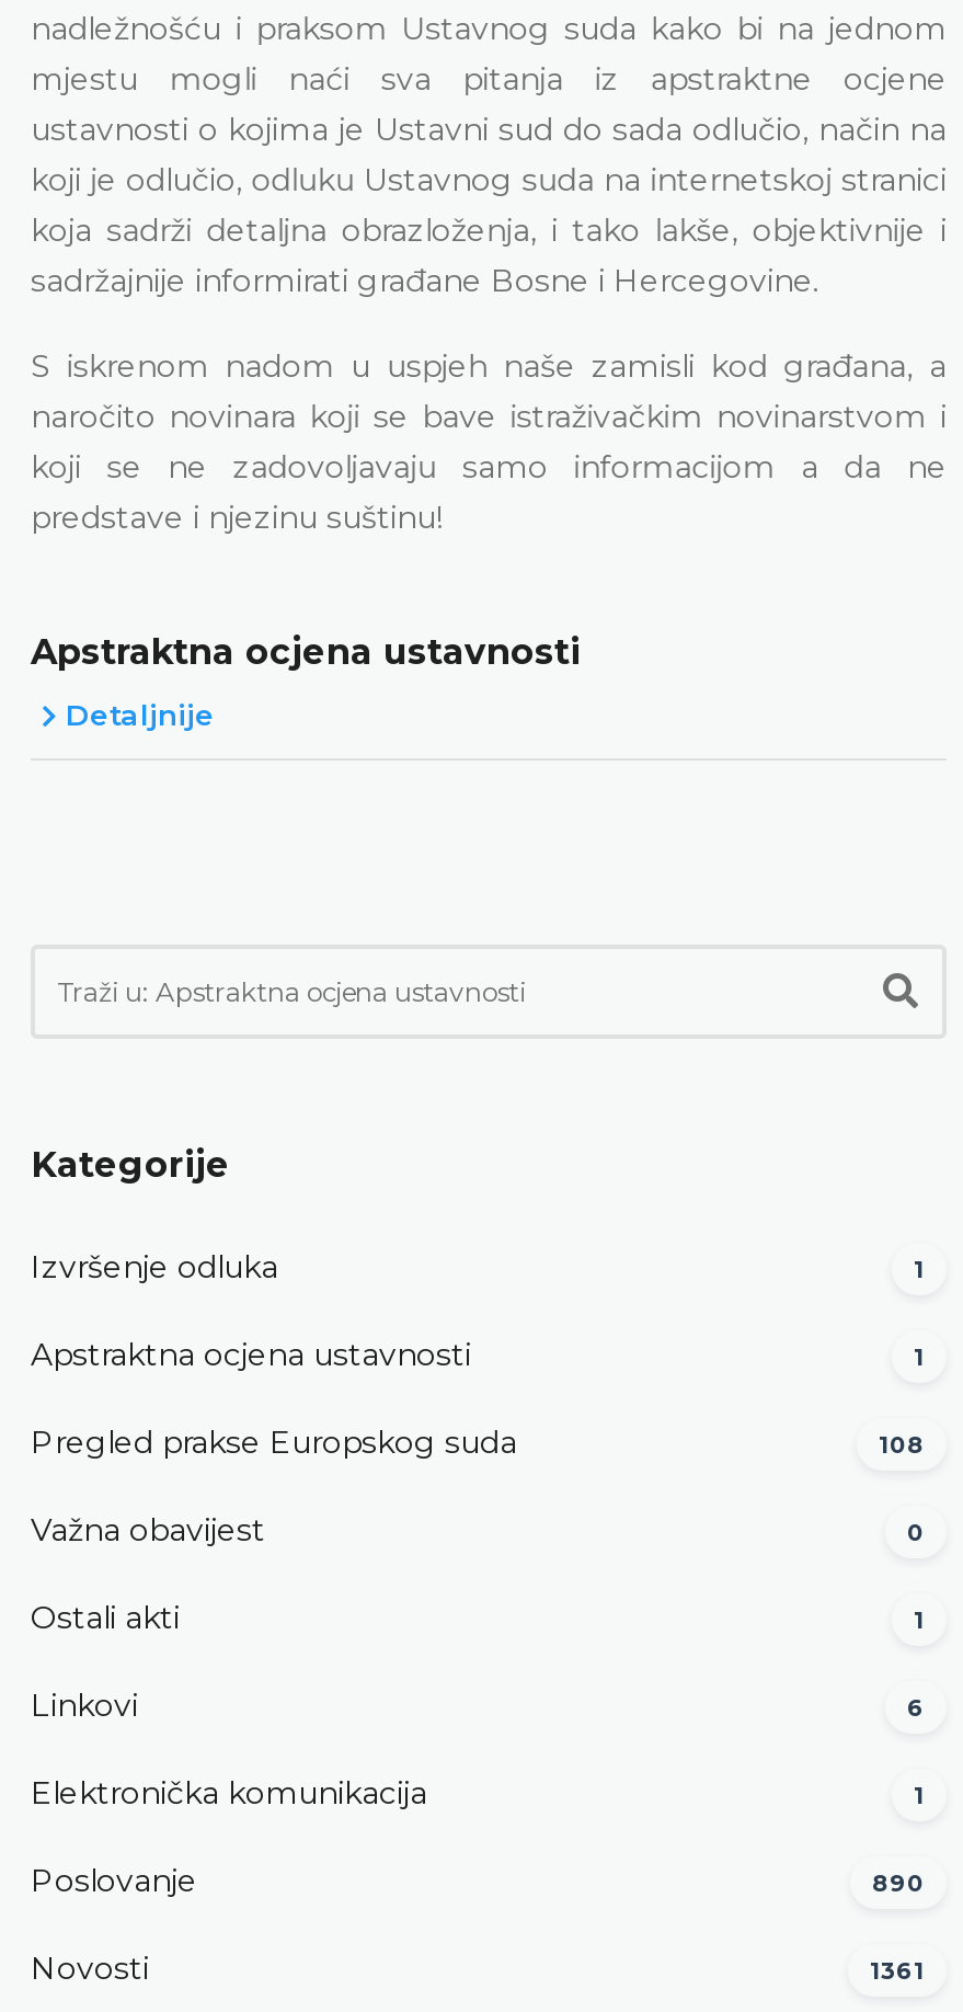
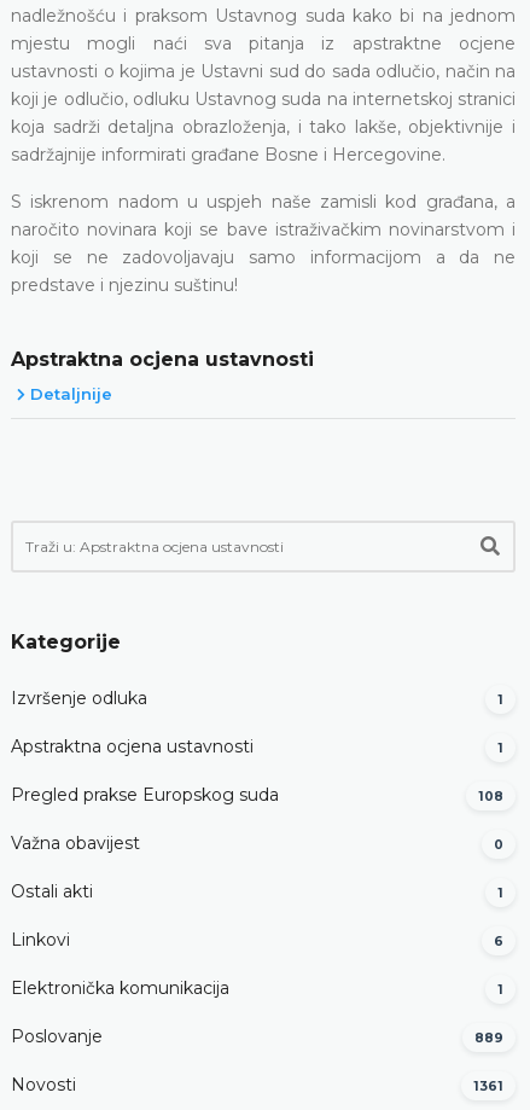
[872,1869,925,1898] 890 -> [474,1030,503,1046] 889

